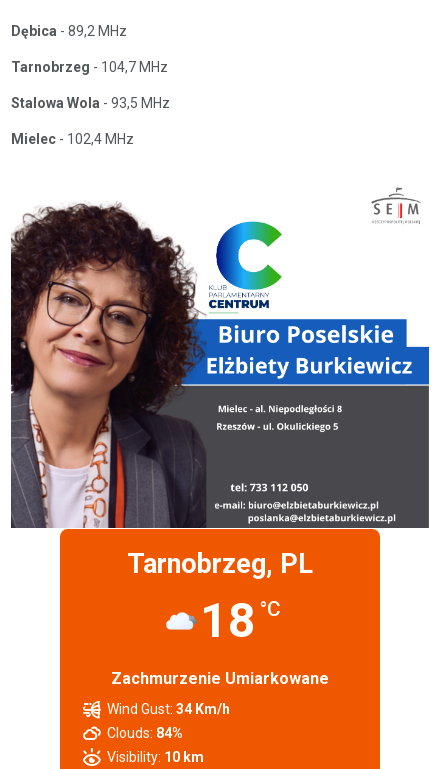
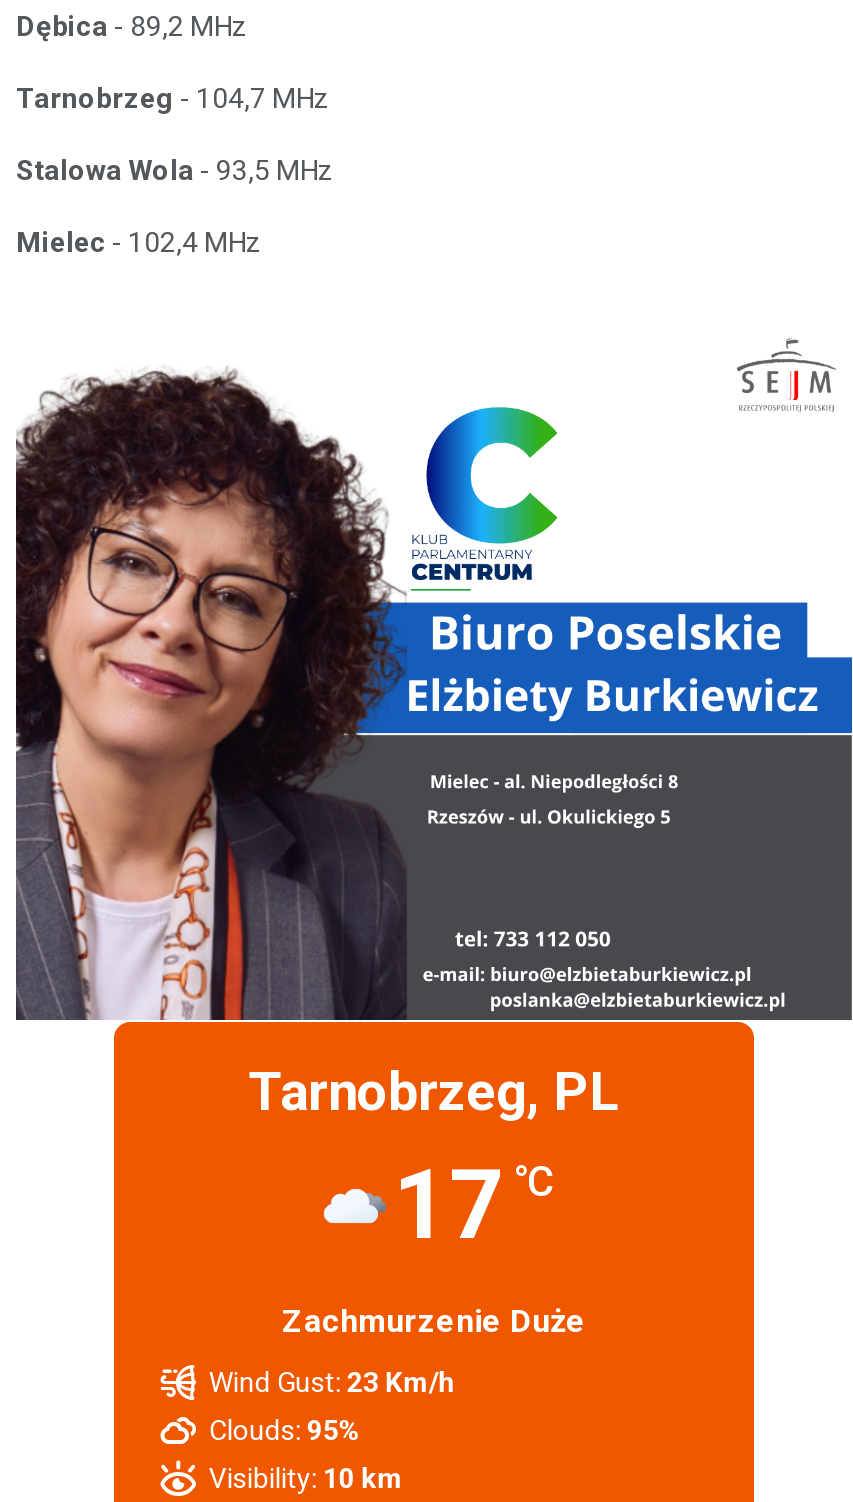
[199,592,280,649] 18 °C -> [393,1148,555,1262] 17 °C
[111,669,329,688] Zachmurzenie Umiarkowane -> [282,1302,586,1340] Zachmurzenie Duże
[107,701,230,717] Wind Gust: 34 Km/h -> [209,1366,455,1398] Wind Gust: 23 Km/h
[107,725,183,741] Clouds: 84% -> [209,1414,361,1446] Clouds: 95%

